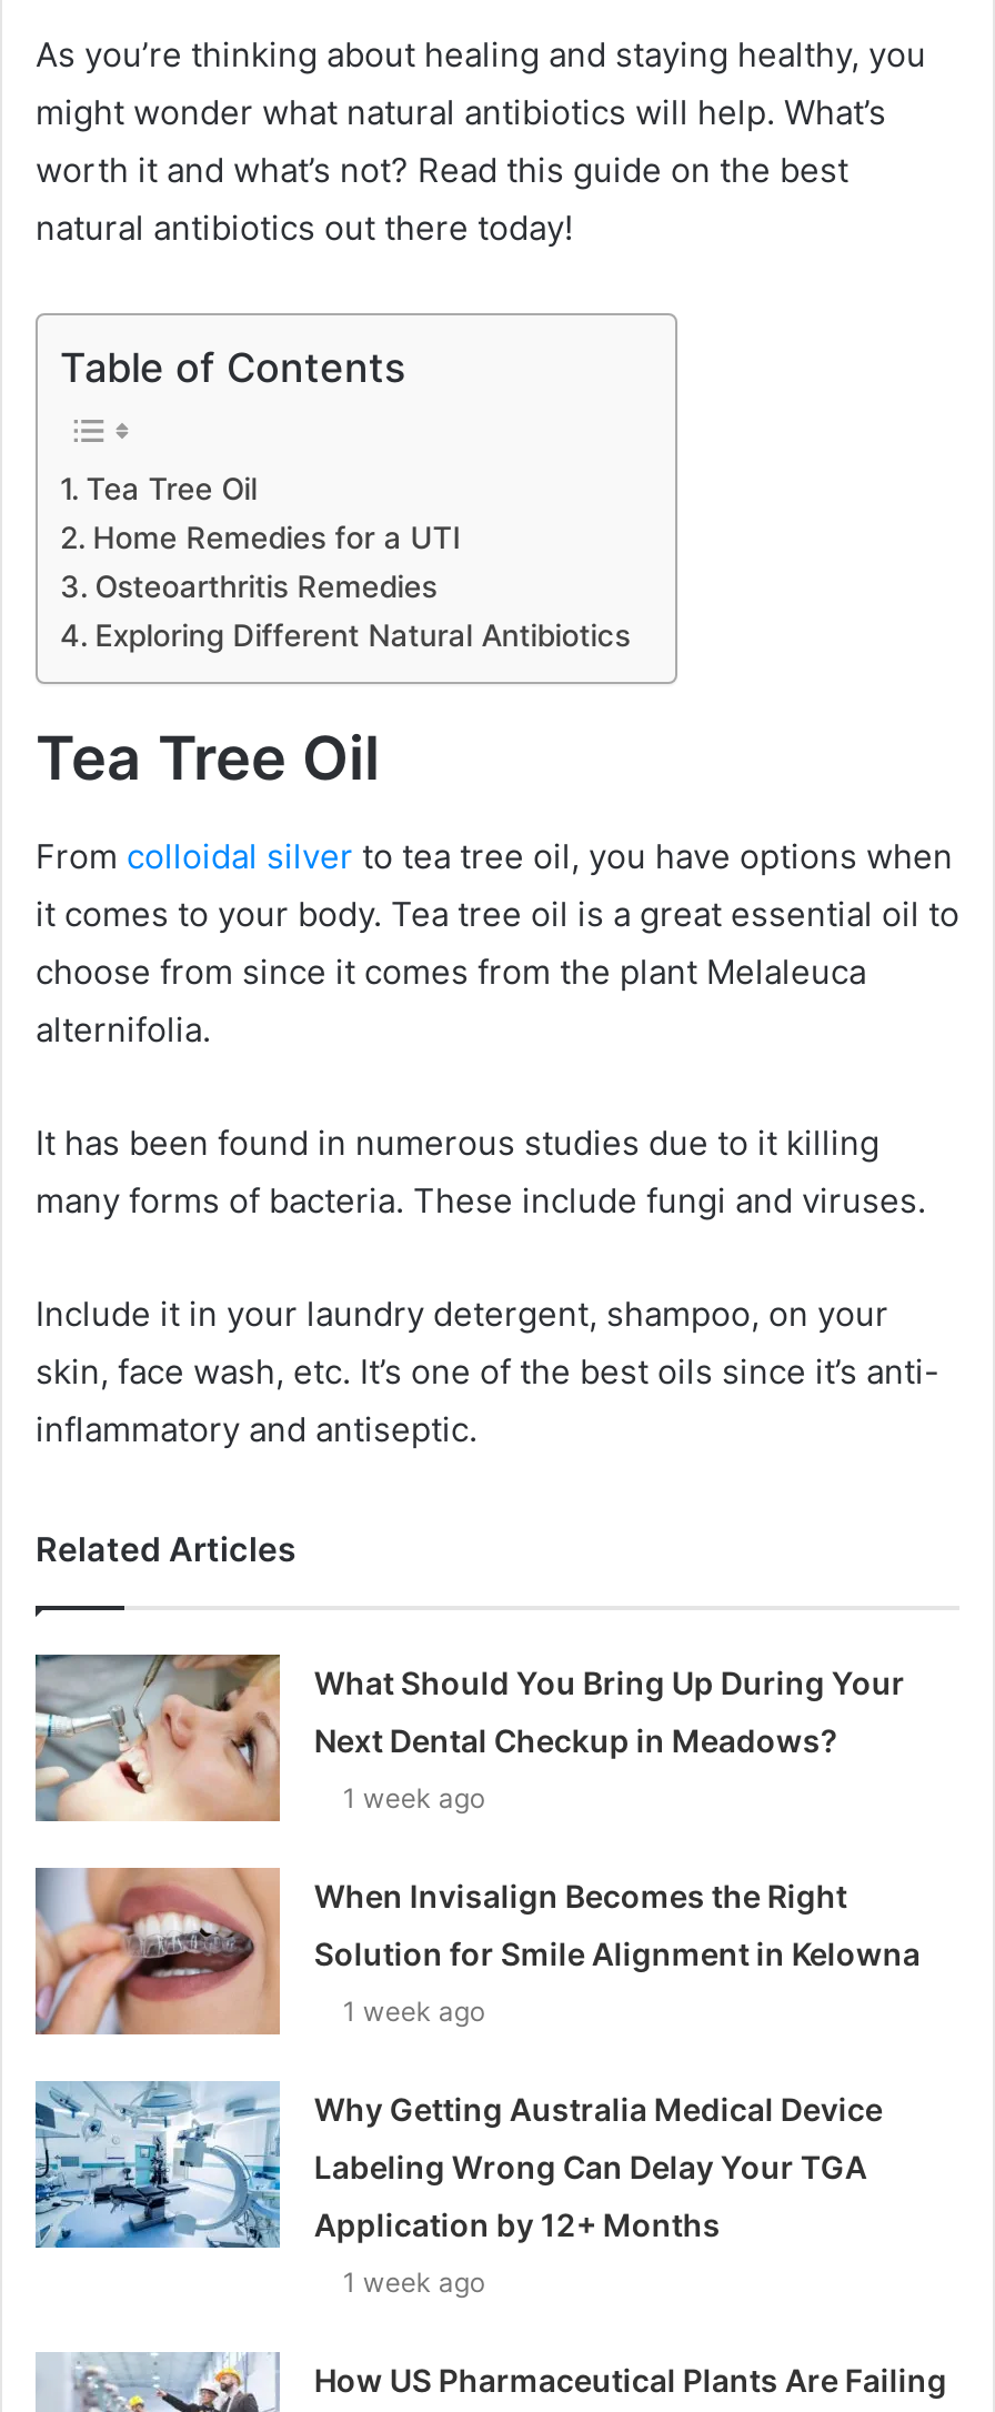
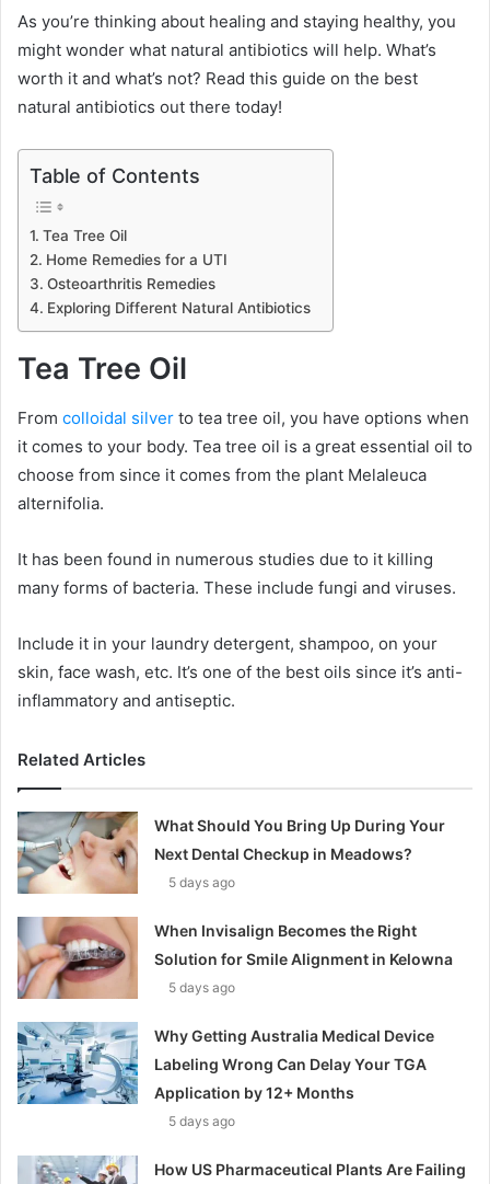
[343,1783,485,1816] 1 week ago -> [169,874,235,890] 5 days ago
[343,1996,485,2029] 1 week ago -> [169,979,235,995] 5 days ago
[343,2267,485,2300] 1 week ago -> [169,1112,235,1129] 5 days ago

